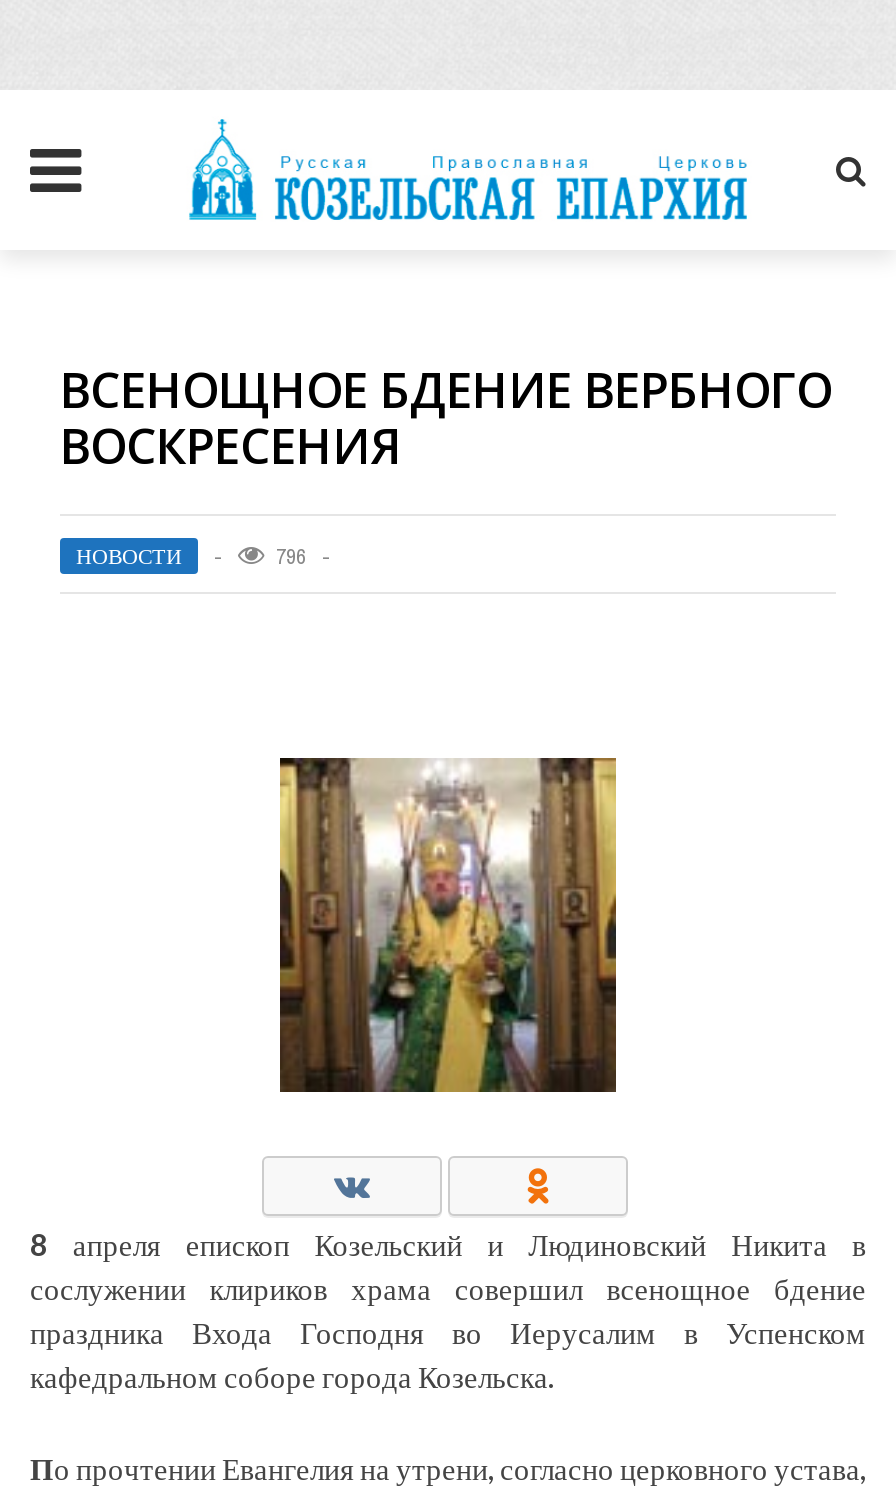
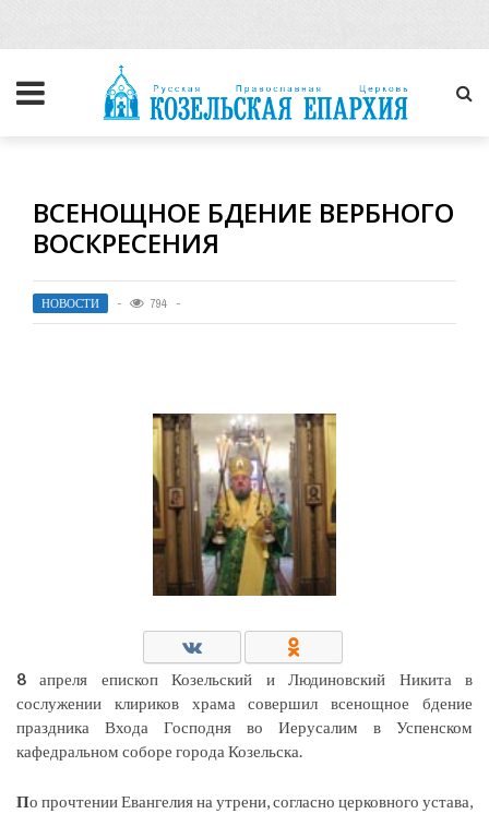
[276,542,306,570] 796 -> [151,296,167,311] 794

